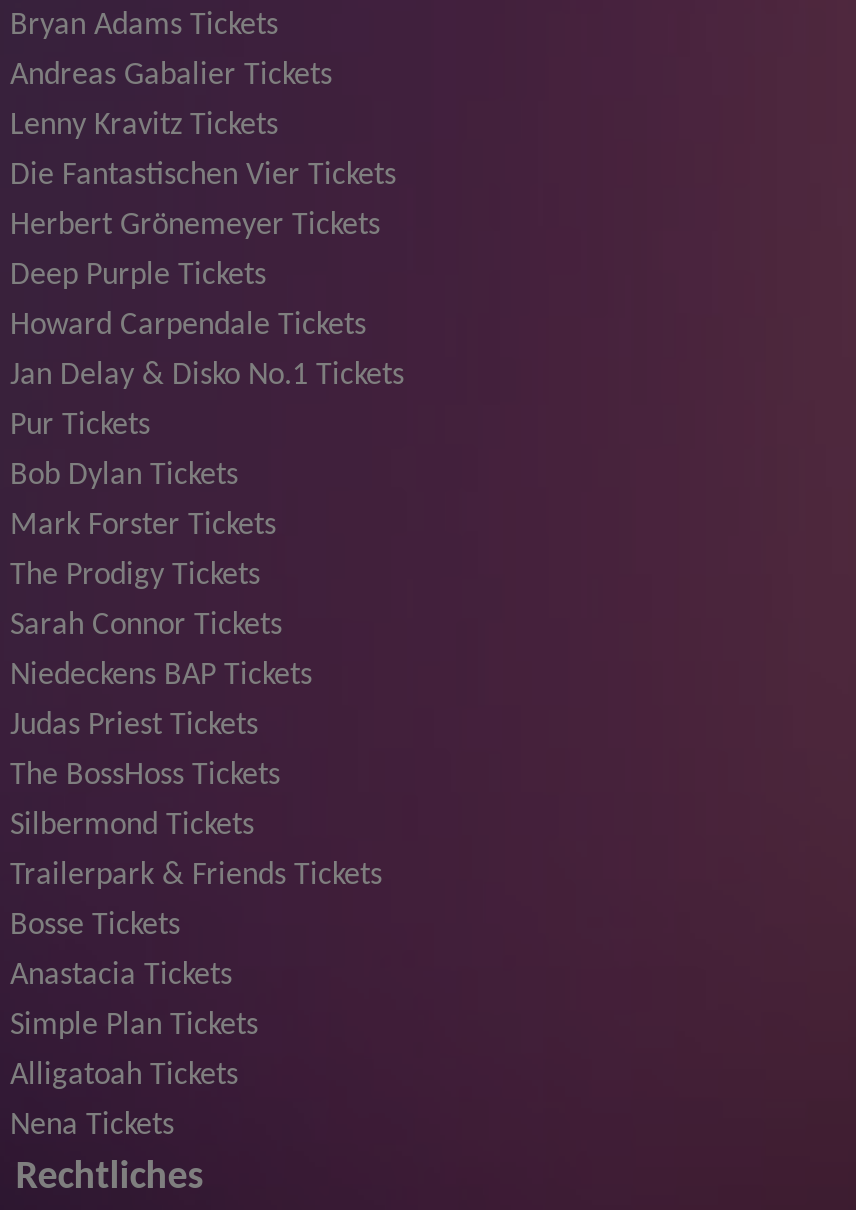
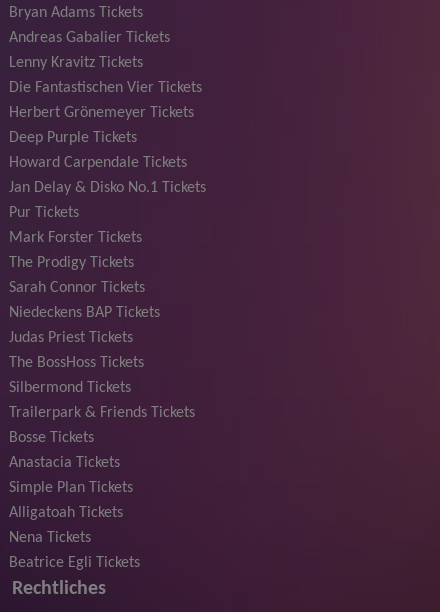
[10,460,238,492] Bob Dylan Tickets -> none
moved [10,510,382,1142] -> [9,230,195,546]: Mark Forster Tickets | The Prodigy Tickets | Sarah Connor Tickets | ... | Alligatoah Tickets | Nena Tickets
none -> [9,555,140,571] Beatrice Egli Tickets

